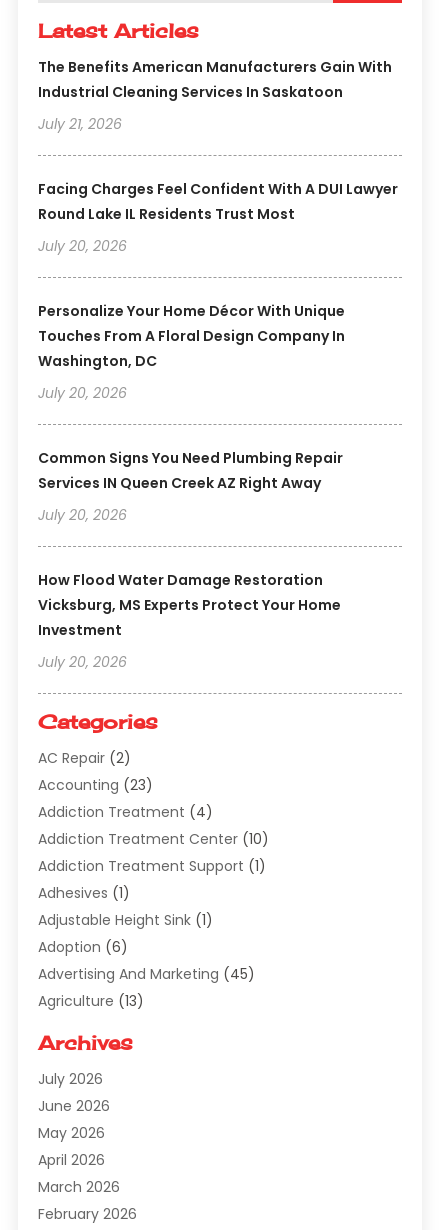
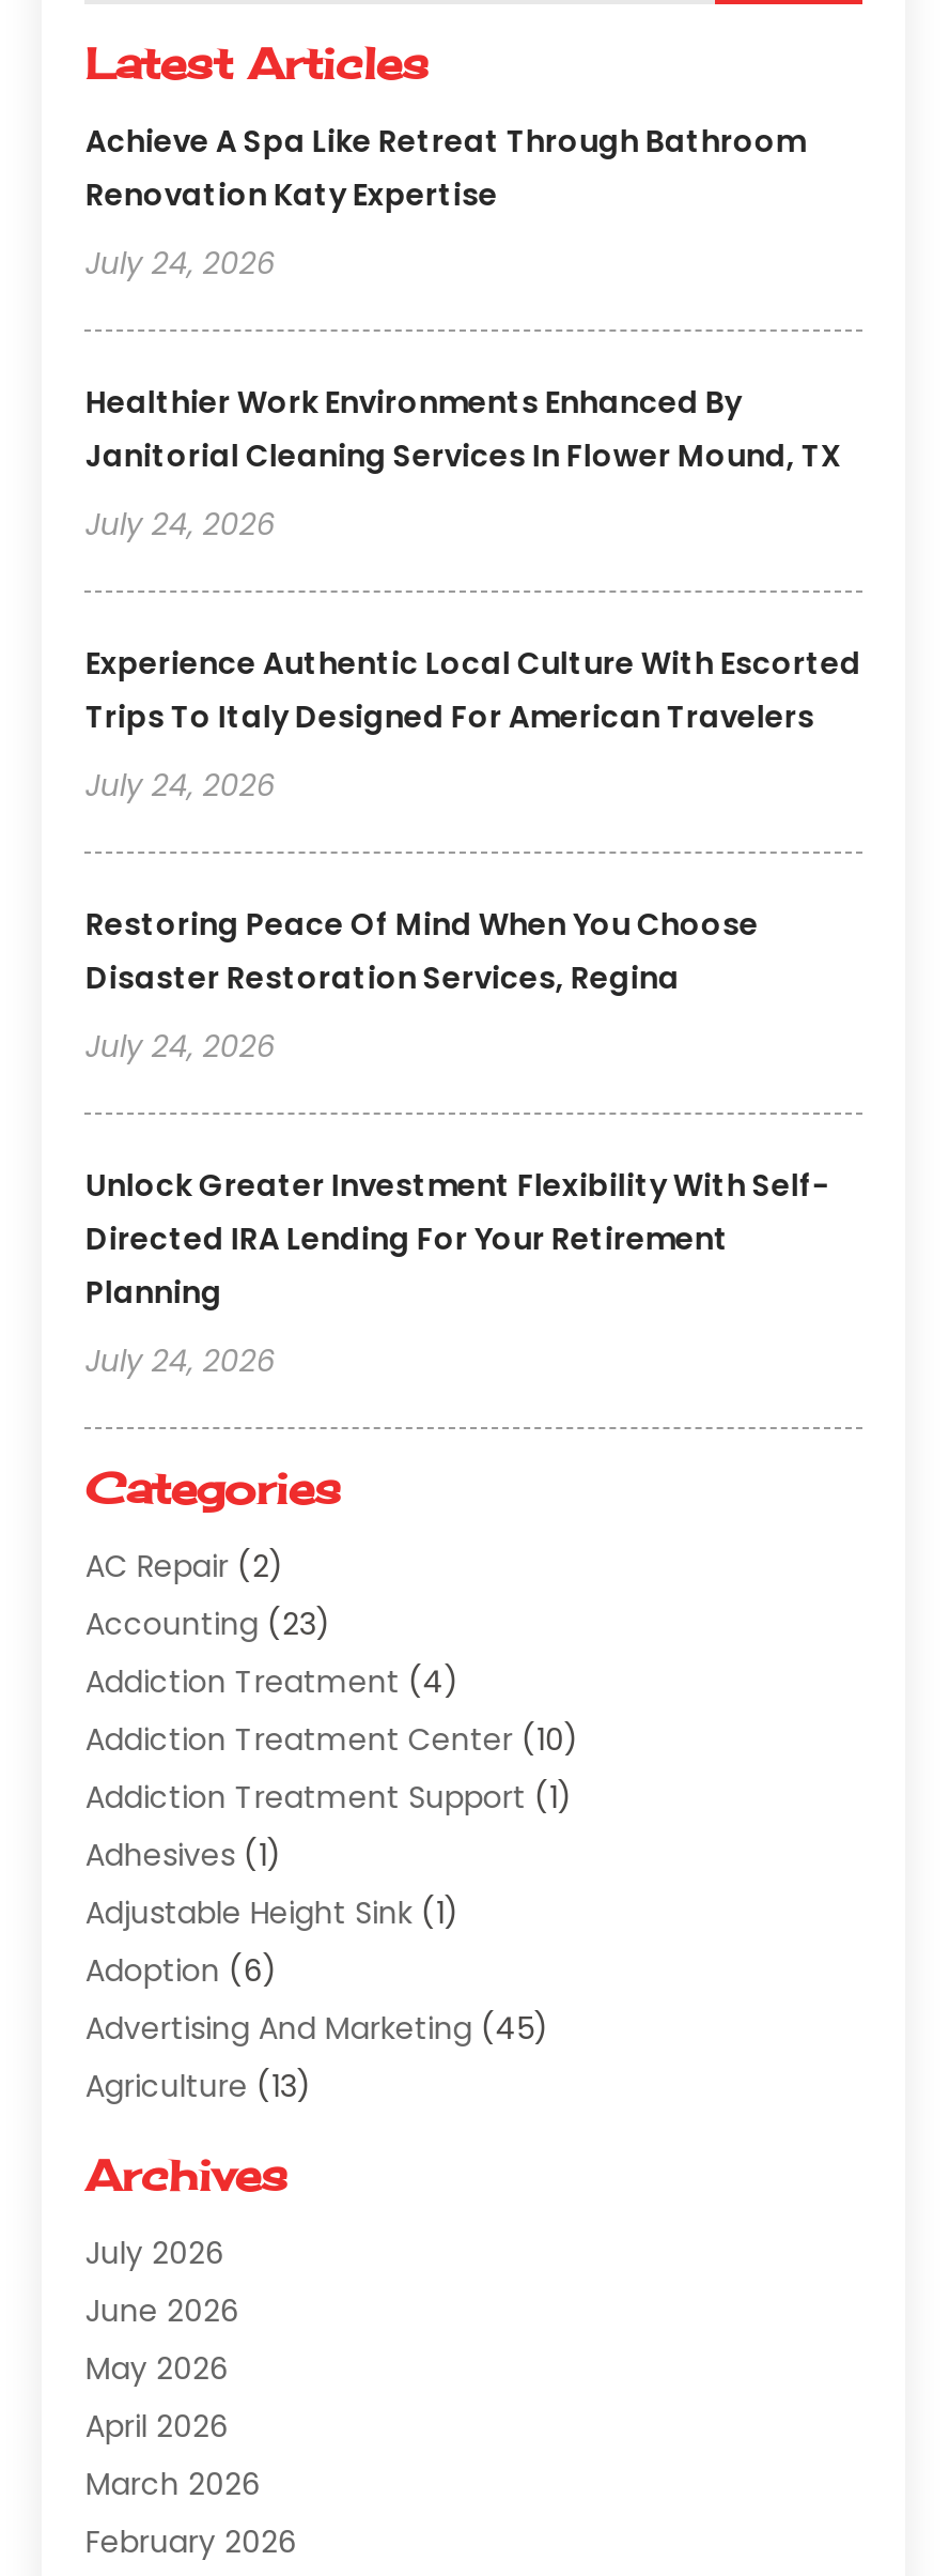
[38,57,392,102] The Benefits American Manufacturers Gain With | Industrial Cleaning Services In Saskatoon -> [85,120,806,217] Achieve A Spa Like Retreat Through Bathroom | Renovation Katy Expertise
[38,114,122,134] July 21, 2026 -> [85,242,276,285] July 24, 2026
[38,179,398,224] Facing Charges Feel Confident With A DUI Lawyer | Round Lake IL Residents Trust Most -> [85,381,842,478] Healthier Work Environments Enhanced By | Janitorial Cleaning Services In Flower Mound, TX
[38,236,127,256] July 20, 2026 -> [85,503,276,546] July 24, 2026
[38,301,345,371] Personalize Your Home Décor With Unique | Touches From A Floral Design Company In | Washington, DC -> [85,643,861,739] Experience Authentic Local Culture With Escorted | Trips To Italy Designed For American Travelers
[38,383,127,403] July 20, 2026 -> [85,764,276,807] July 24, 2026
[38,448,343,493] Common Signs You Need Plumbing Repair | Services IN Queen Creek AZ Right Away -> [85,904,759,1000] Restoring Peace Of Mind When You Choose | Disaster Restoration Services, Regina
[38,505,127,525] July 20, 2026 -> [85,1025,276,1068] July 24, 2026
[38,570,341,640] How Flood Water Damage Restoration | Vicksburg, MS Experts Protect Your Home | Investment -> [85,1165,829,1314] Unlock Greater Investment Flexibility With Self- | Directed IRA Lending For Your Retirement | Planning
[38,652,127,672] July 20, 2026 -> [85,1340,276,1383] July 24, 2026

